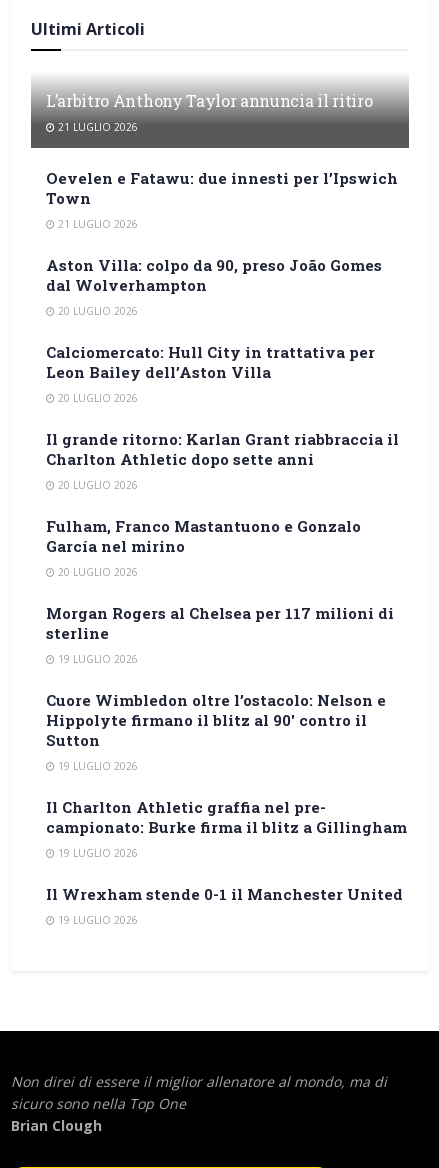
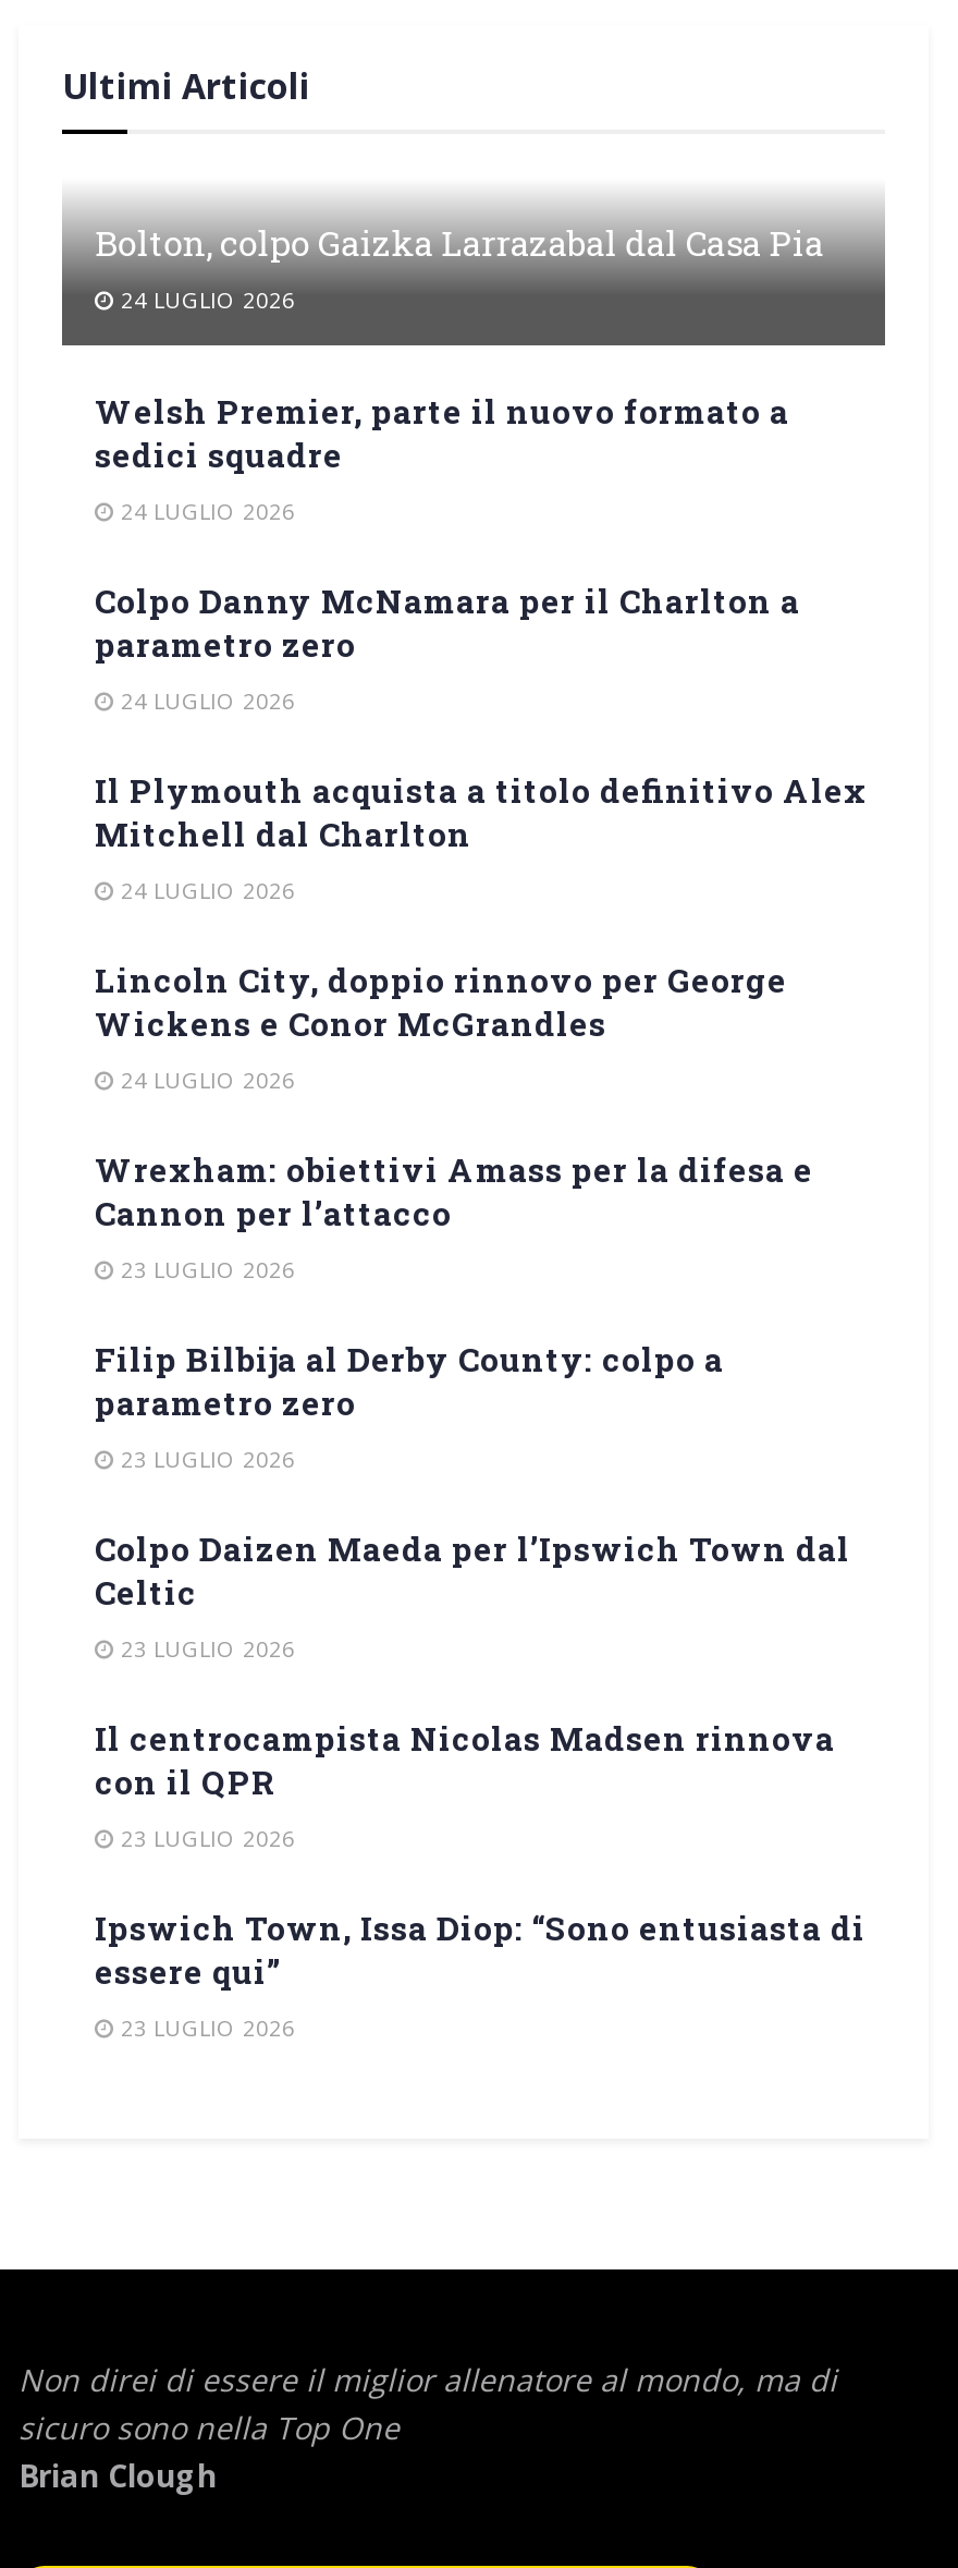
[46,90,372,134] L’arbitro Anthony Taylor annuncia il ritiro | 21 LUGLIO 2026 -> [95,219,824,315] Bolton, colpo Gaizka Larrazabal dal Casa Pia | 24 LUGLIO 2026
[46,168,398,231] Oevelen e Fatawu: due innesti per l’Ipswich | Town | 21 LUGLIO 2026 -> [95,389,789,526] Welsh Premier, parte il nuovo formato a | sedici squadre | 24 LUGLIO 2026
[46,255,382,318] Aston Villa: colpo da 90, preso João Gomes | dal Wolverhampton | 20 LUGLIO 2026 -> [95,579,800,716] Colpo Danny McNamara per il Charlton a | parametro zero | 24 LUGLIO 2026
[46,342,375,405] Calciomercato: Hull City in trattativa per | Leon Bailey dell’Aston Villa | 20 LUGLIO 2026 -> [95,768,868,906] Il Plymouth acquista a titolo definitivo Alex | Mitchell dal Charlton | 24 LUGLIO 2026
[46,429,399,492] Il grande ritorno: Karlan Grant riabbraccia il | Charlton Athletic dopo sette anni | 20 LUGLIO 2026 -> [95,958,787,1095] Lincoln City, doppio rinnovo per George | Wickens e Conor McGrandles | 24 LUGLIO 2026
[46,516,361,579] Fulham, Franco Mastantuono e Gonzalo | García nel mirino | 20 LUGLIO 2026 -> [95,1147,813,1285] Wrexham: obiettivi Amass per la difesa e | Cannon per l’attacco | 23 LUGLIO 2026
[46,603,394,666] Morgan Rogers al Chelsea per 117 milioni di | sterline | 19 LUGLIO 2026 -> [95,1337,724,1474] Filip Bilbija al Derby County: colpo a | parametro zero | 23 LUGLIO 2026
[46,690,386,773] Cuore Wimbledon oltre l’ostacolo: Nelson e | Hippolyte firmano il blitz al 90′ contro il | Sutton | 19 LUGLIO 2026 -> [95,1527,850,1664] Colpo Daizen Maeda per l’Ipswich Town dal | Celtic | 23 LUGLIO 2026
[46,797,407,860] Il Charlton Athletic graffia nel pre- | campionato: Burke firma il blitz a Gillingham | 19 LUGLIO 2026 -> [95,1716,835,1853] Il centrocampista Nicolas Madsen rinnova | con il QPR | 23 LUGLIO 2026
[46,884,403,927] Il Wrexham stende 0-1 il Manchester United | 19 LUGLIO 2026 -> [95,1906,865,2043] Ipswich Town, Issa Diop: “Sono entusiasta di | essere qui” | 23 LUGLIO 2026

